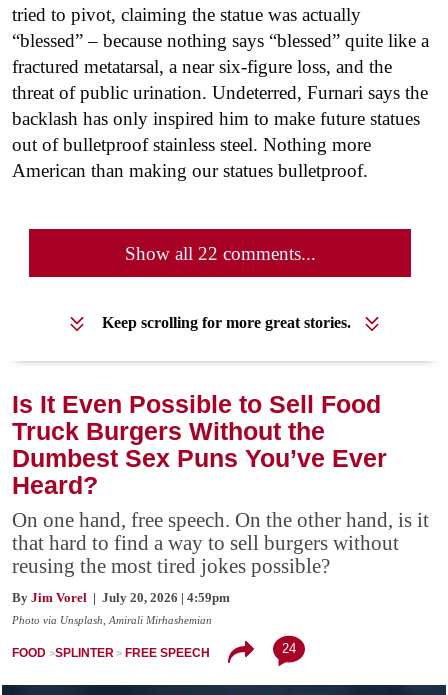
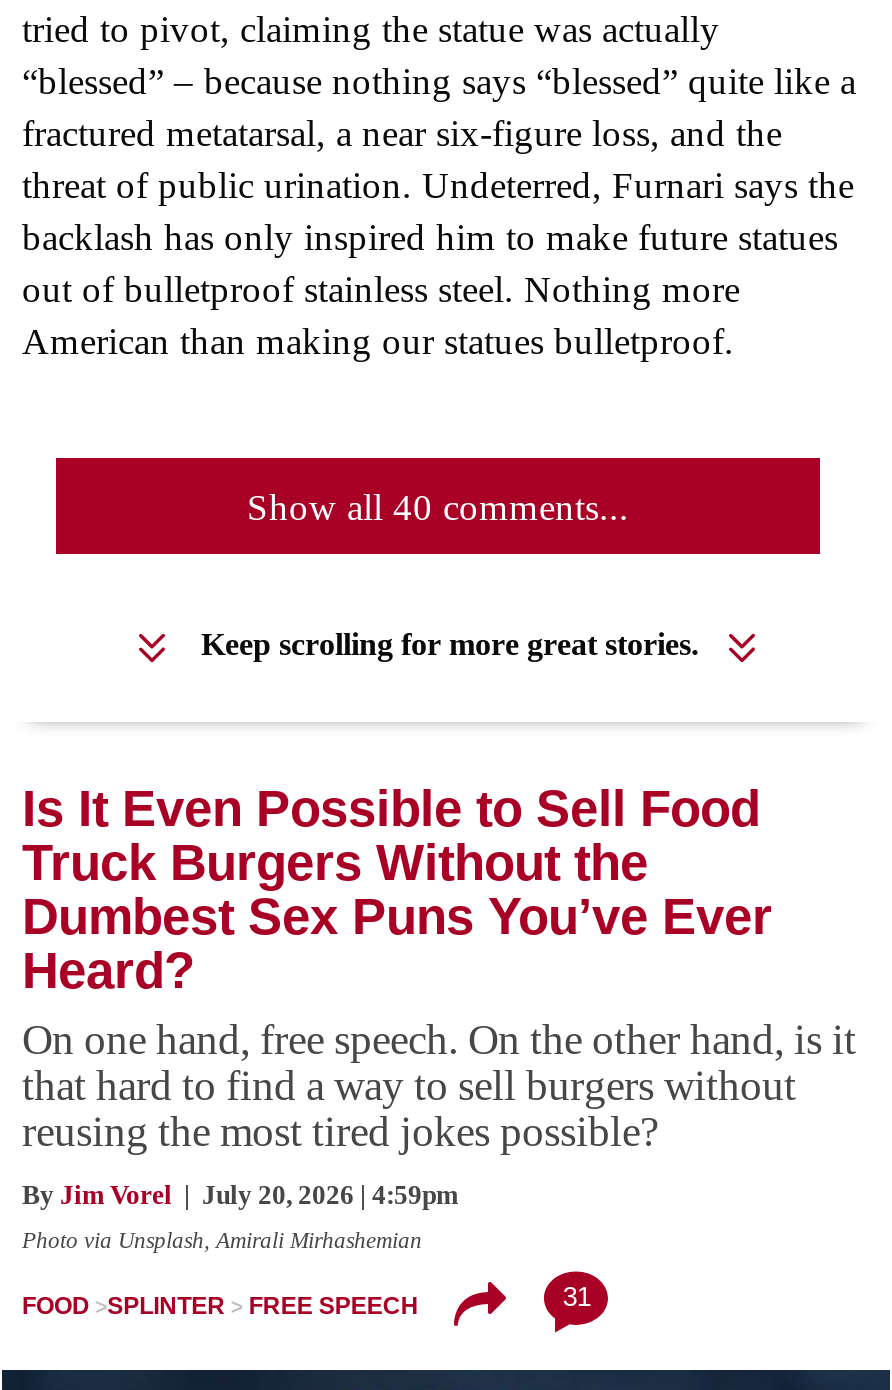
[124,243,315,264] Show all 22 comments... -> [247,485,629,527] Show all 40 comments...
[282,641,296,656] 24 -> [563,1282,591,1312] 31

